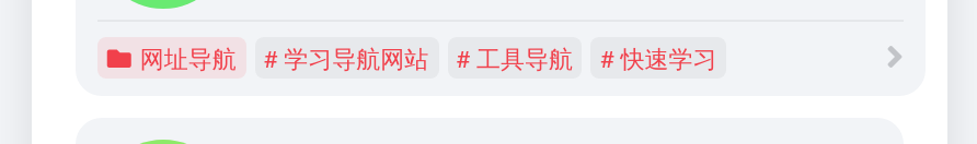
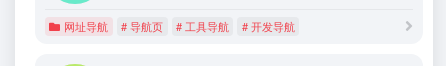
[264,39,429,74] # 学习导航网站 -> [121,18,163,34] # 导航页
[601,39,717,74] # 快速学习 -> [242,18,295,34] # 开发导航

